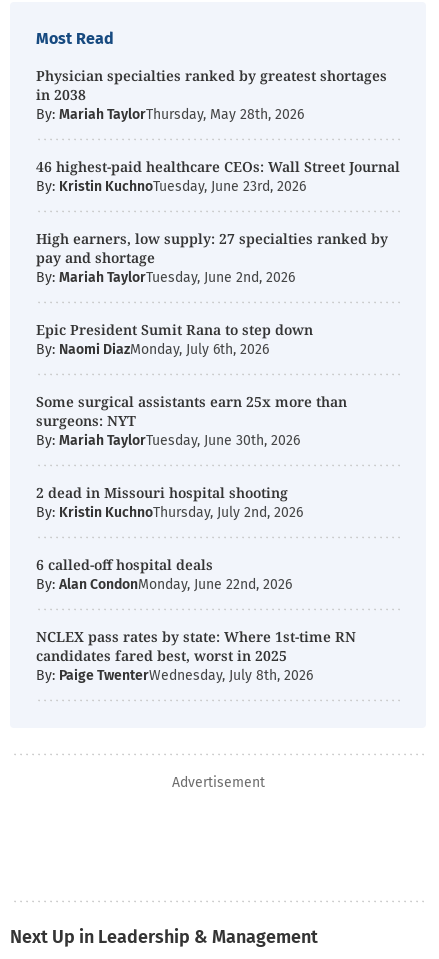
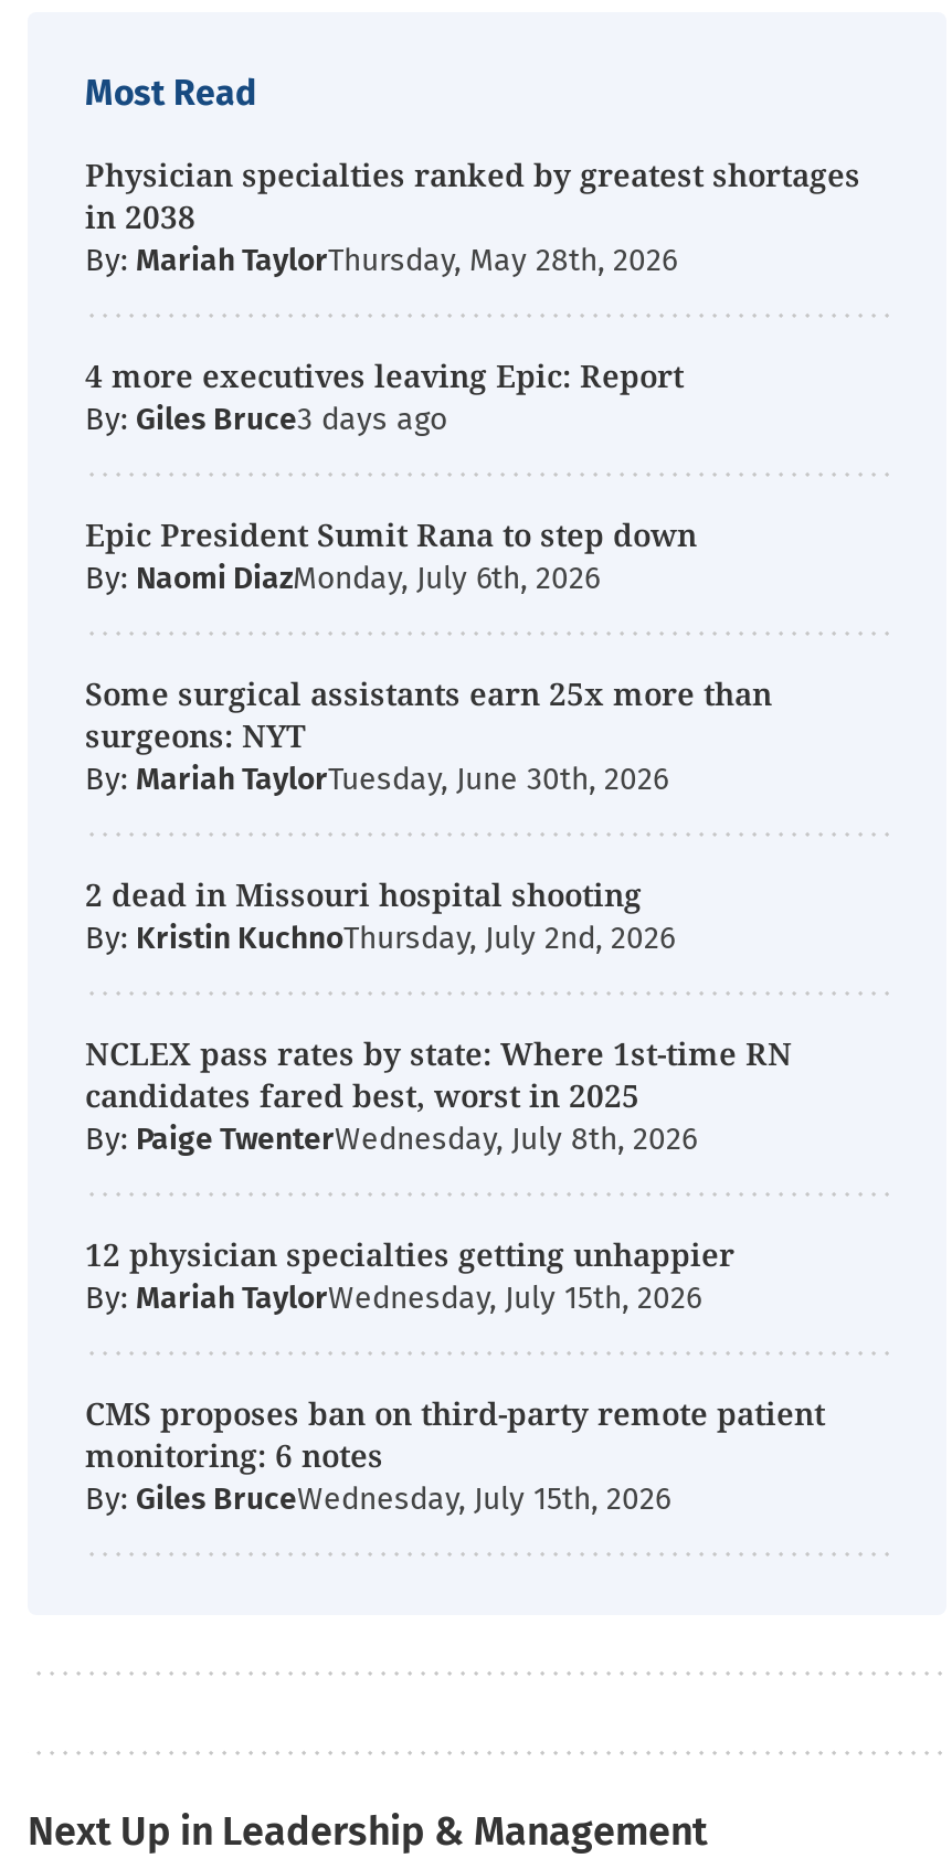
[36,157,400,286] 46 highest-paid healthcare CEOs: Wall Street Journal | By: Kristin KuchnoTuesday, June 23rd, 2026 | High earners, low supply: 27 specialties ranked by | pay and shortage | By: Mariah TaylorTuesday, June 2nd, 2026 -> [85,354,684,438] 4 more executives leaving Epic: Report | By: Giles Bruce
[36,555,292,593] 6 called-off hospital deals | By: Alan CondonMonday, June 22nd, 2026 -> none
moved [36,627,356,684] -> [85,1032,792,1158]: NCLEX pass rates by state: Where 1st-time RN | candidates fared best, worst in 2025 | By: Paige TwenterWednesday, July 8th, 2026
[171,774,264,791] Advertisement -> [85,1233,825,1518] 12 physician specialties getting unhappier | By: Mariah TaylorWednesday, July 15th, 2026 | CMS proposes ban on third-party remote patient | monitoring: 6 notes | By: Giles BruceWednesday, July 15th, 2026

